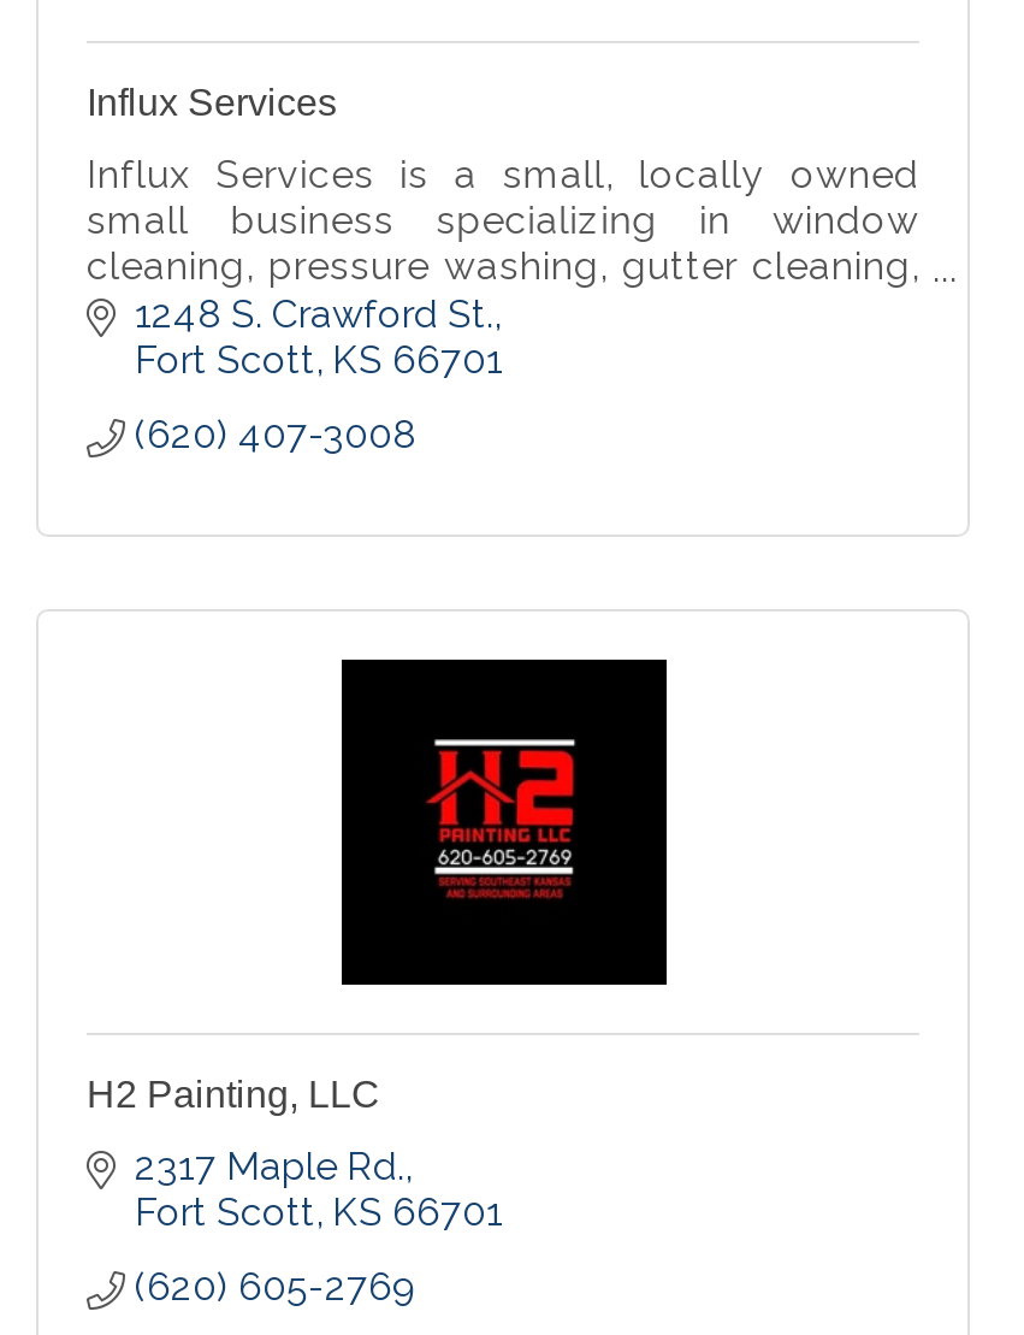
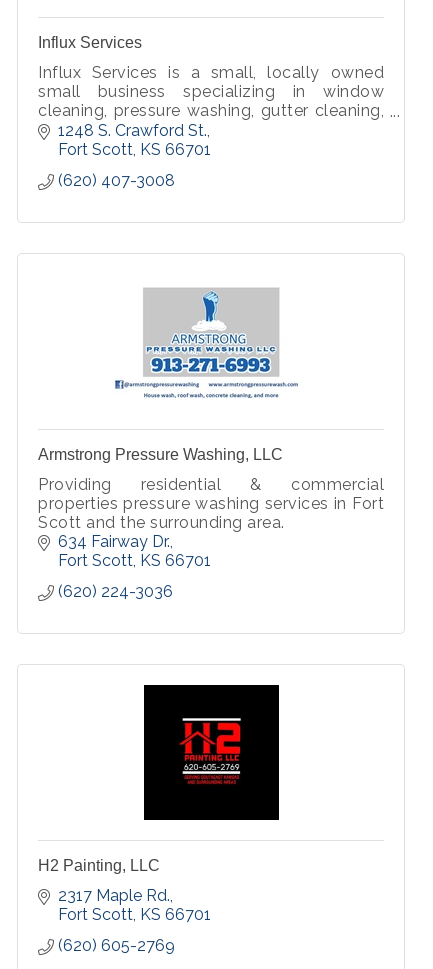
none -> [38,446,384,601] Armstrong Pressure Washing, LLC | Providing residential & commercial | properties pressure washing services in Fort | Scott and the surrounding area. | 634 Fairway Dr. | Fort Scott KS 66701 | (620) 224-3036
none -> [114,287,299,399] [image]

